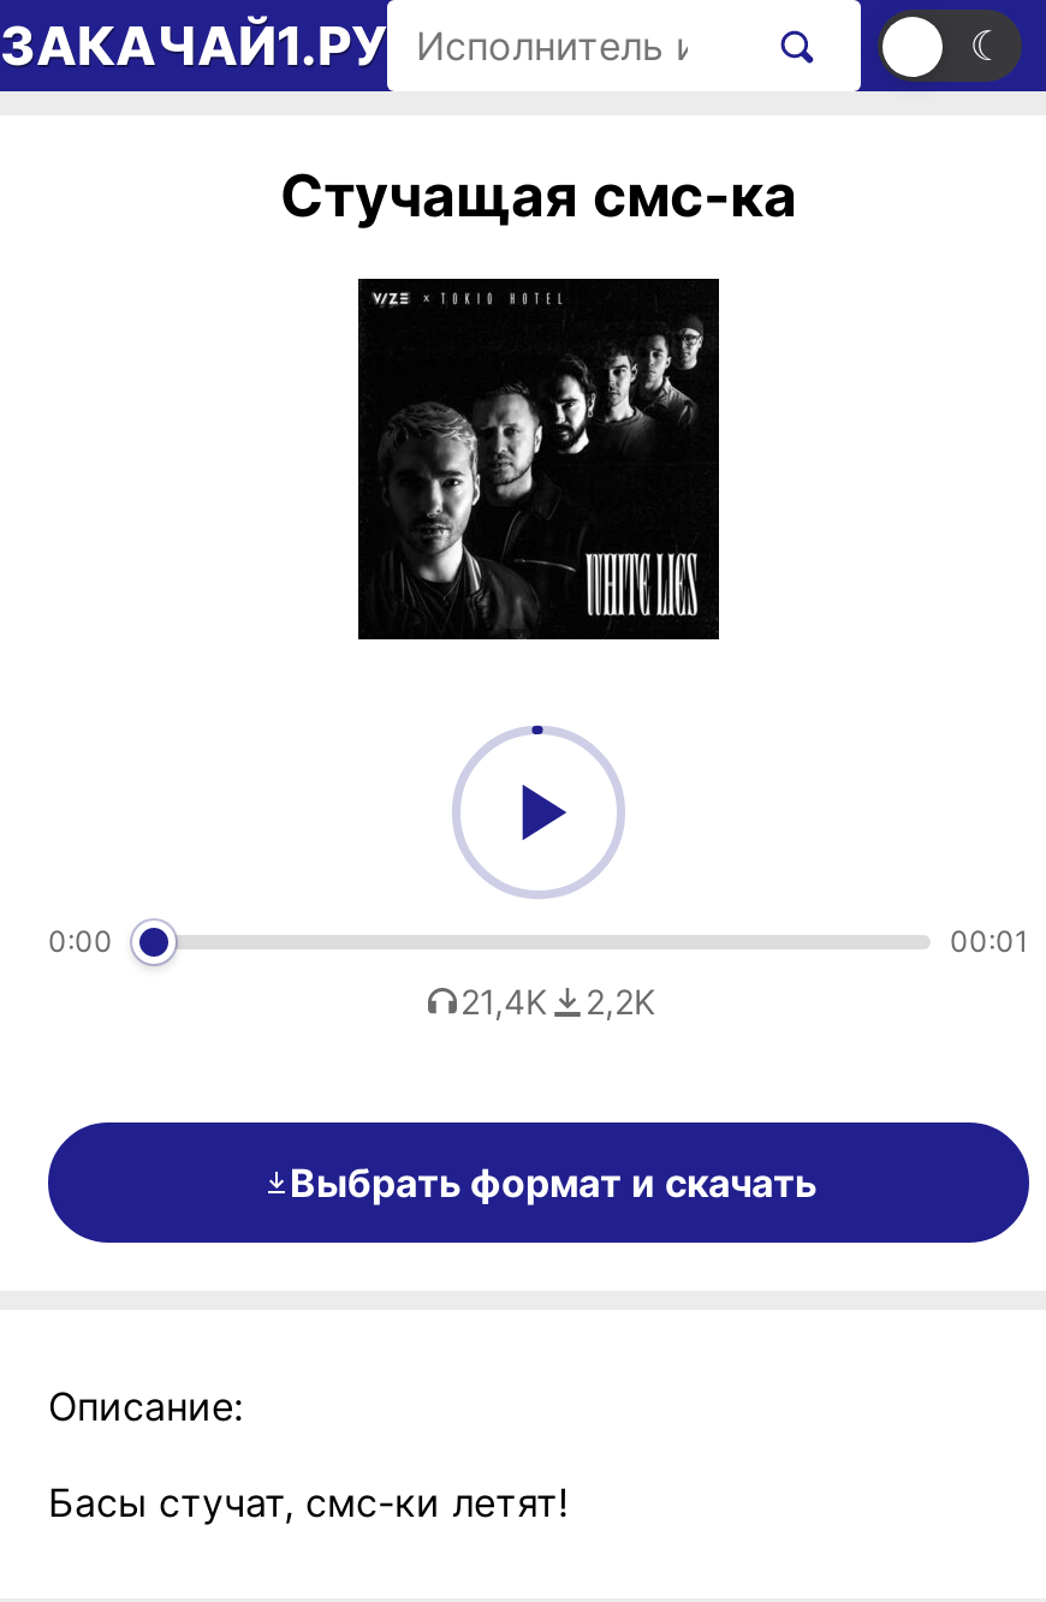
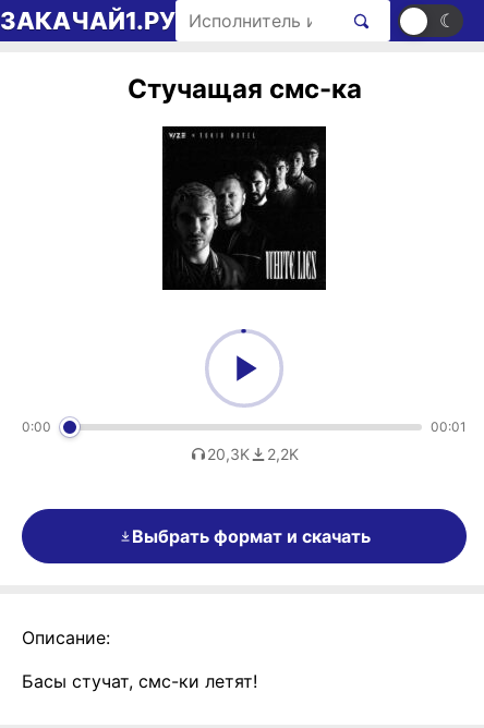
[460,981,655,1022] 21,4K 2,2K -> [207,445,299,463] 20,3K 2,2K

